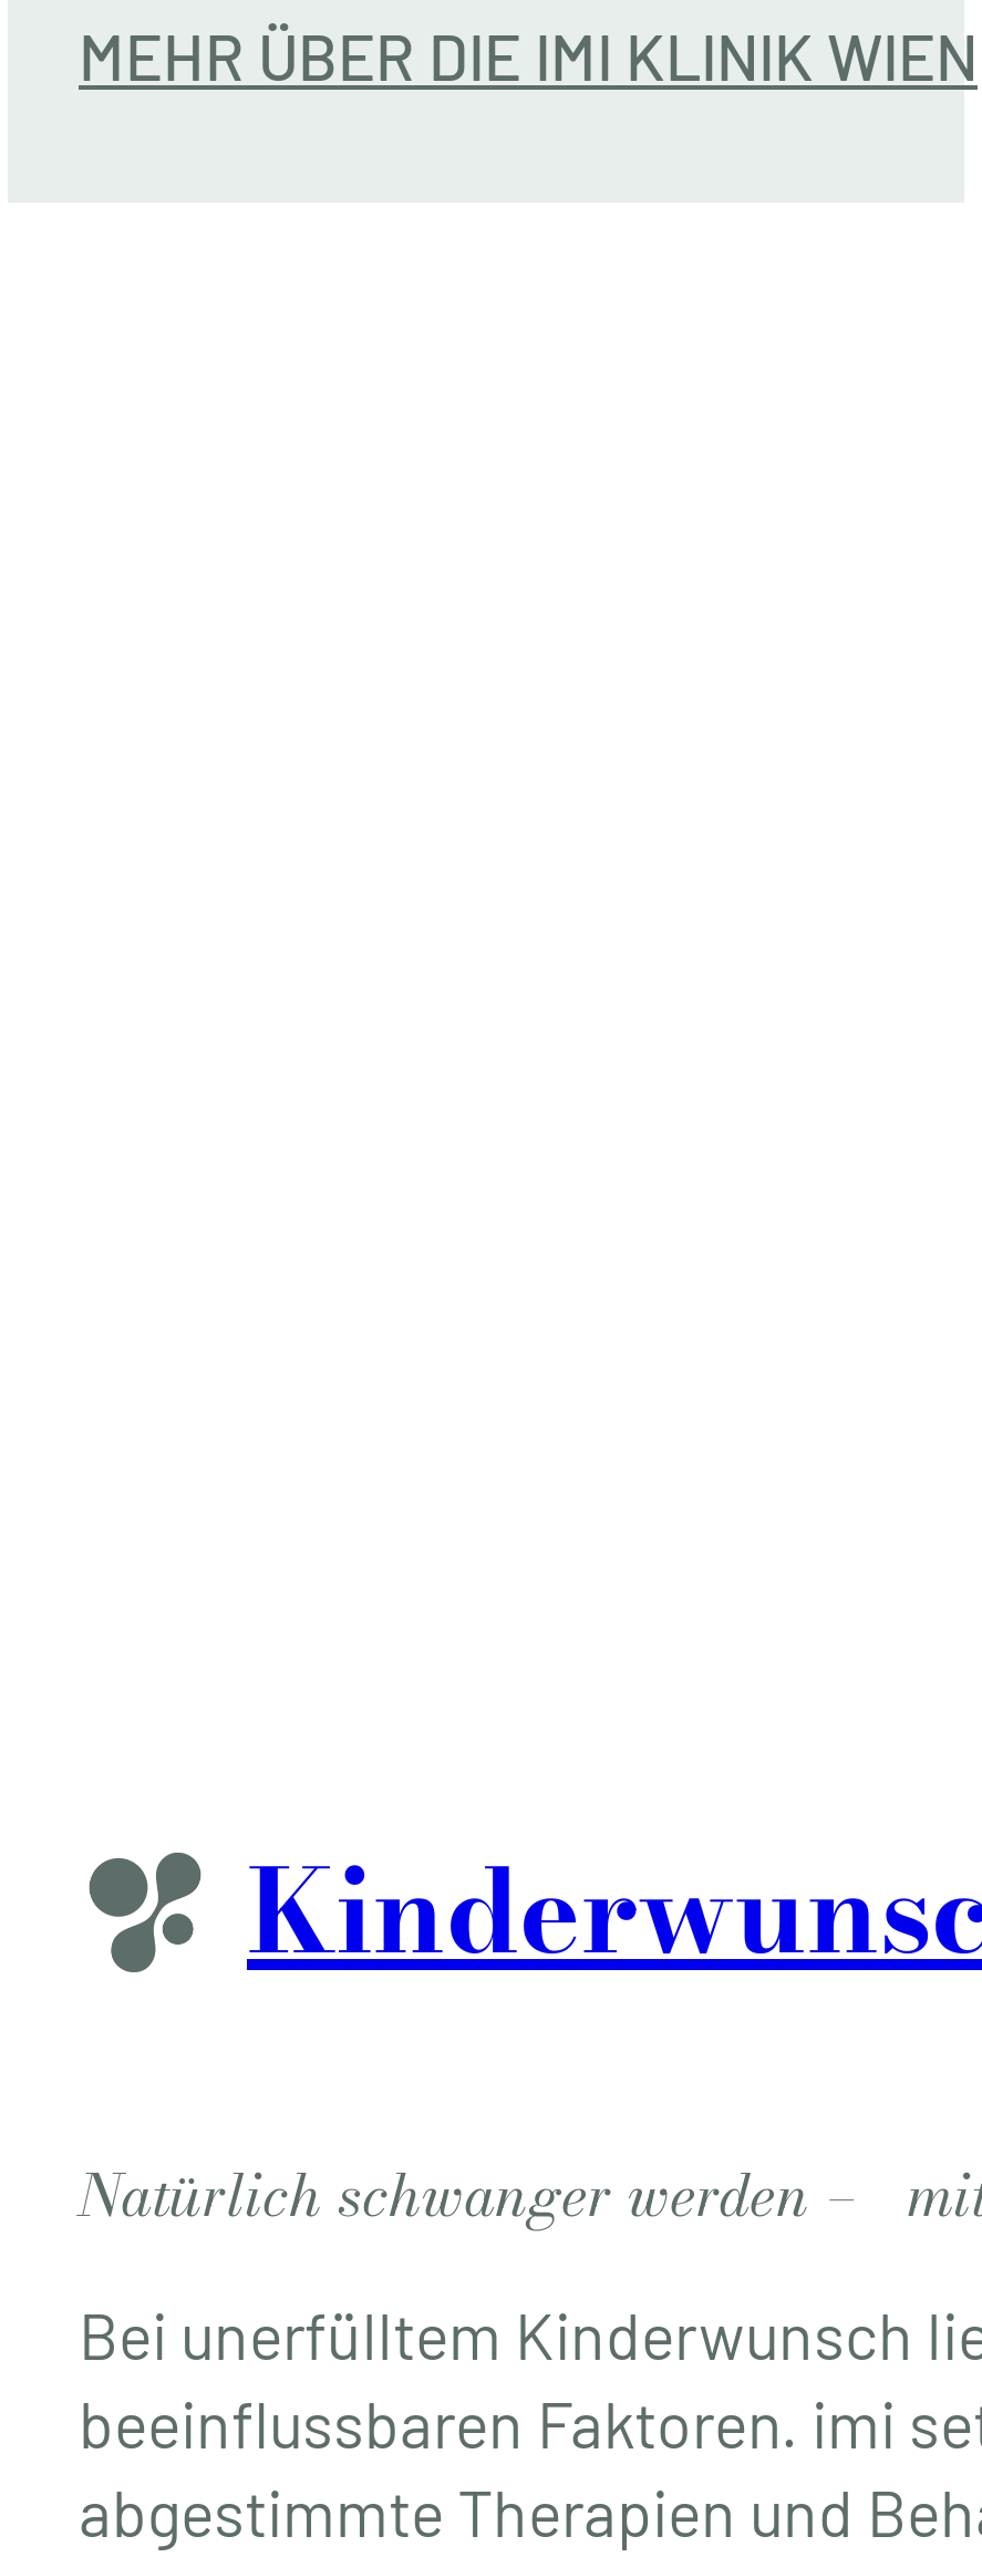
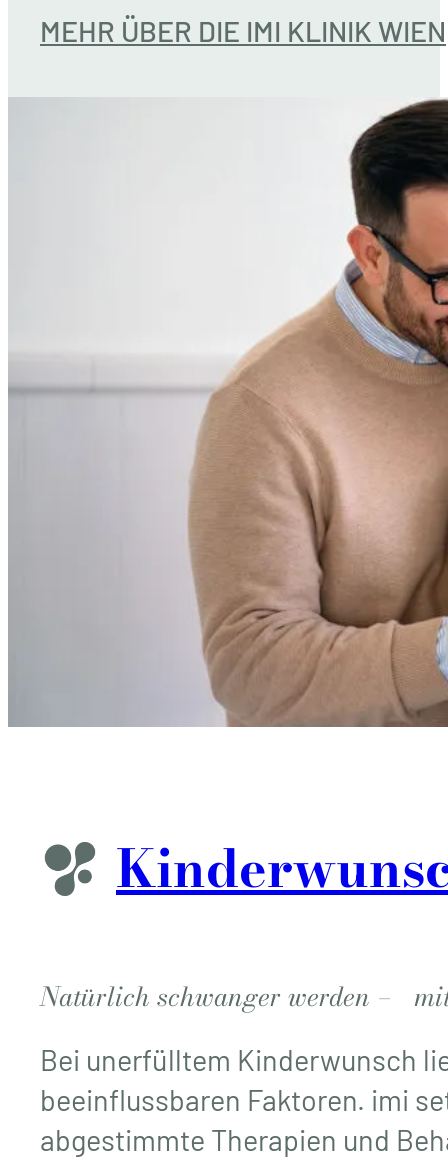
none -> [7,98,445,728] [image]

